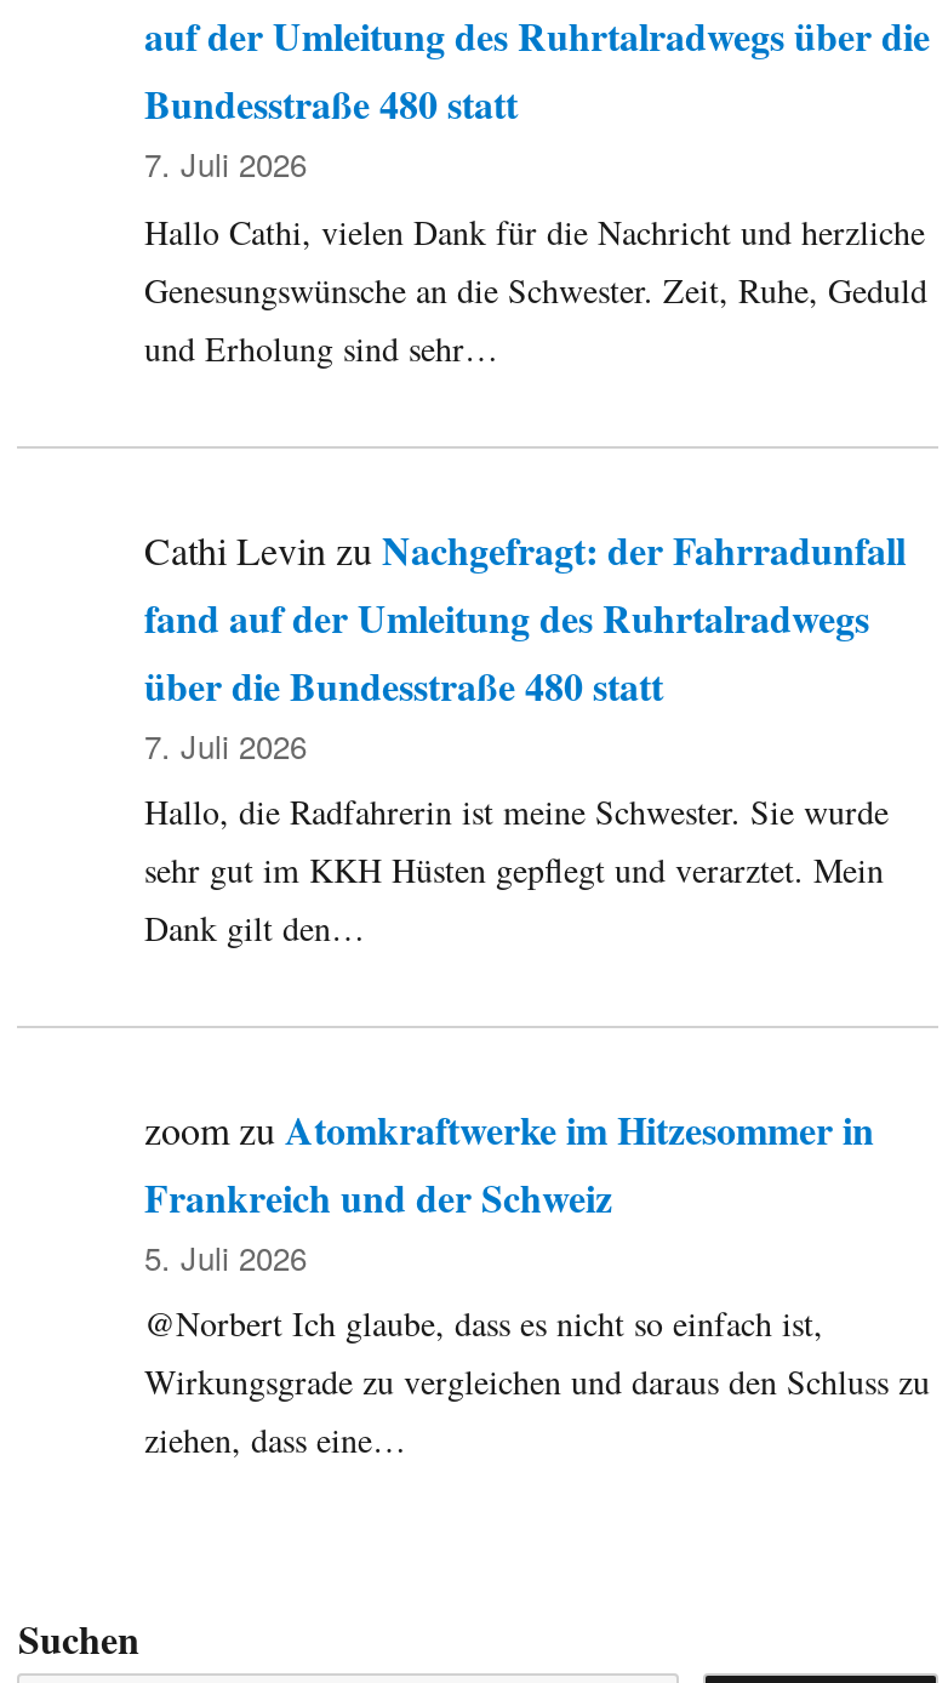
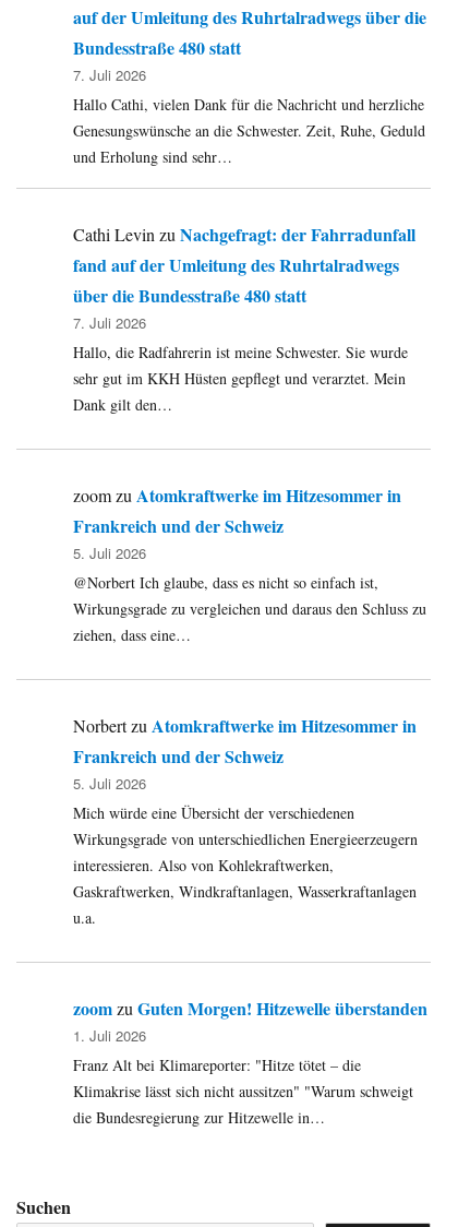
none -> [74,713,418,928] Norbert zu Atomkraftwerke im Hitzesommer in | Frankreich und der Schweiz | 5. Juli 2026 | Mich würde eine Übersicht der verschiedenen | Wirkungsgrade von unterschiedlichen Energieerzeugern | interessieren. Also von Kohlekraftwerken, | Gaskraftwerken, Windkraftanlagen, Wasserkraftanlagen | u.a.
none -> [74,995,428,1127] zoom zu Guten Morgen! Hitzewelle überstanden | 1. Juli 2026 | Franz Alt bei Klimareporter: "Hitze tötet – die | Klimakrise lässt sich nicht aussitzen" "Warum schweigt | die Bundesregierung zur Hitzewelle in…

